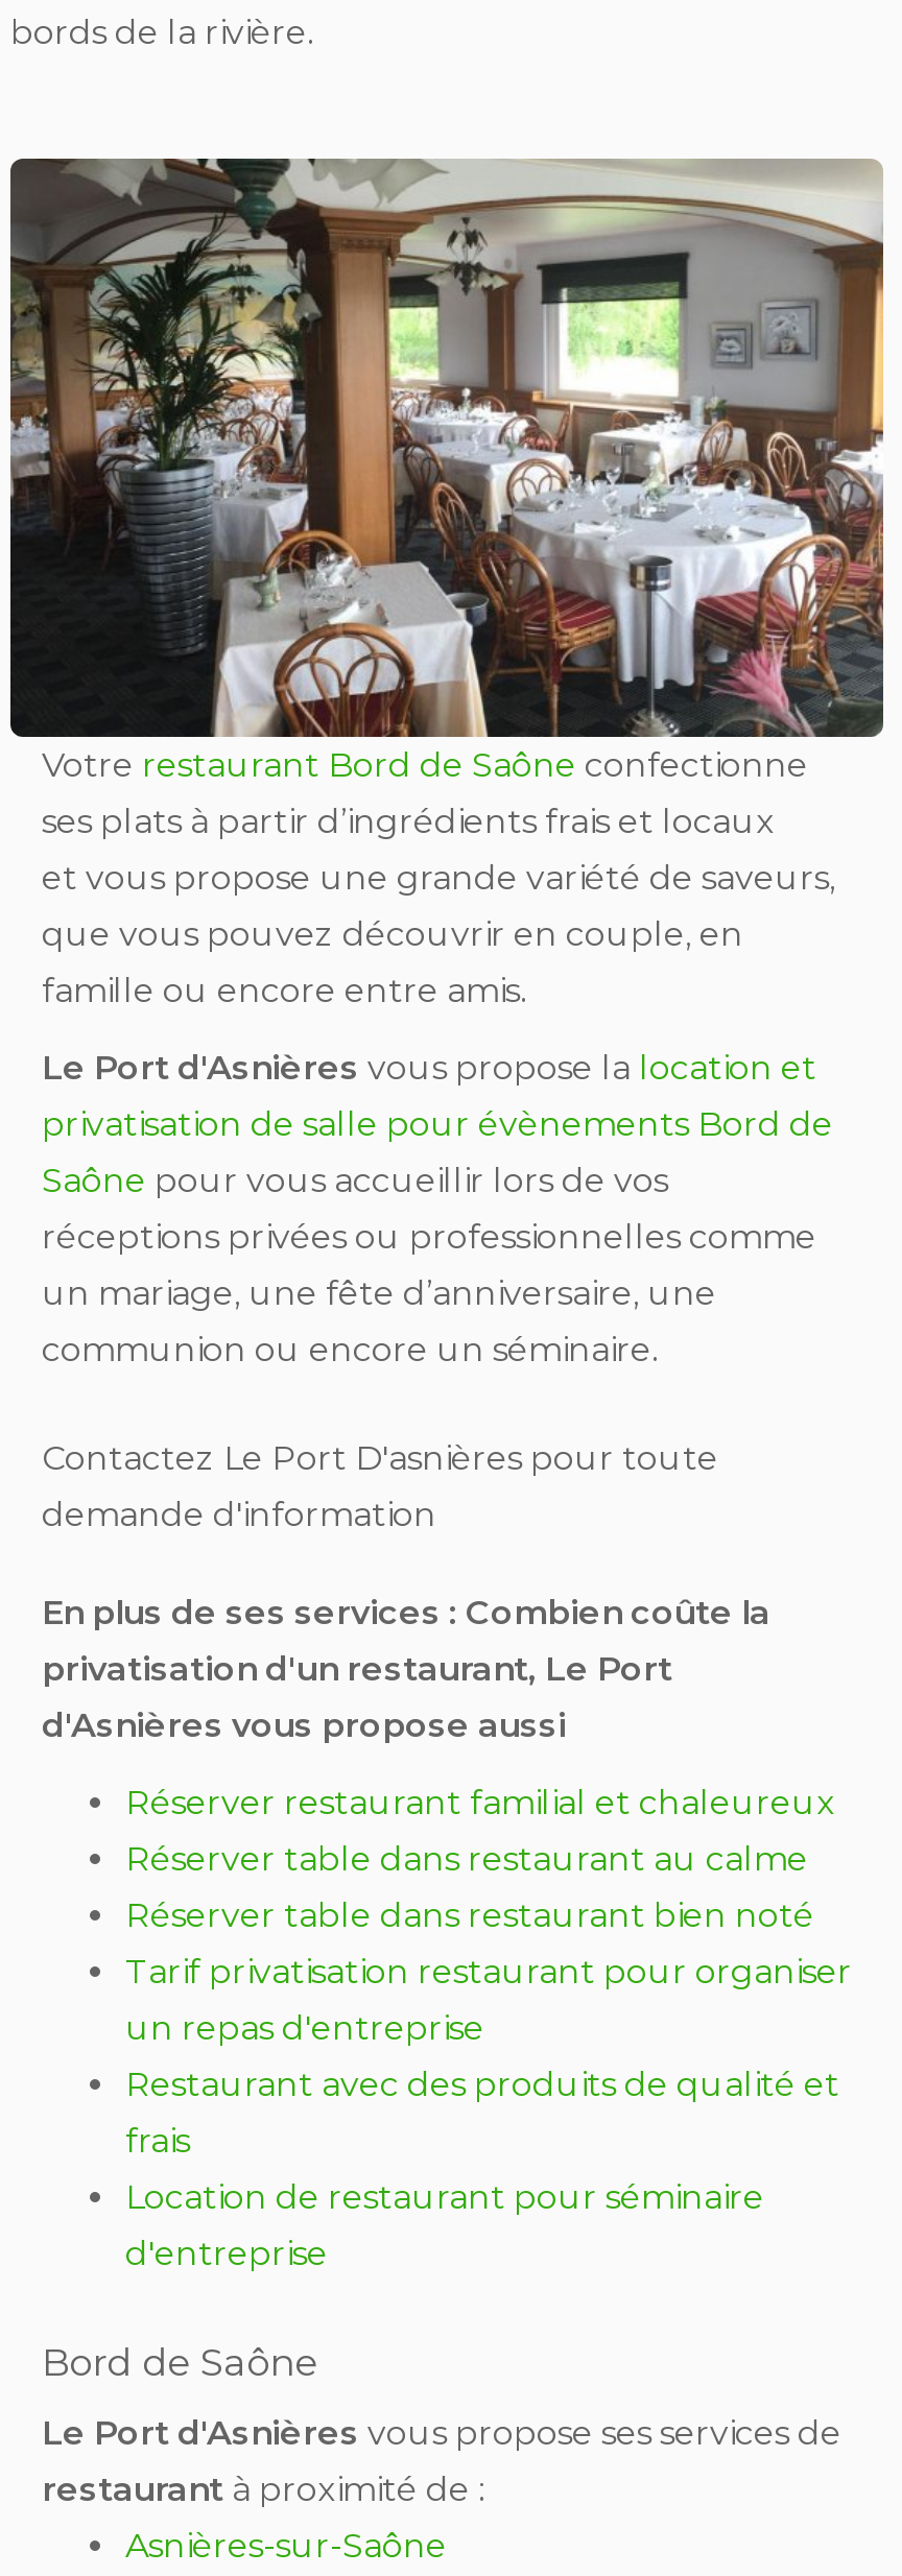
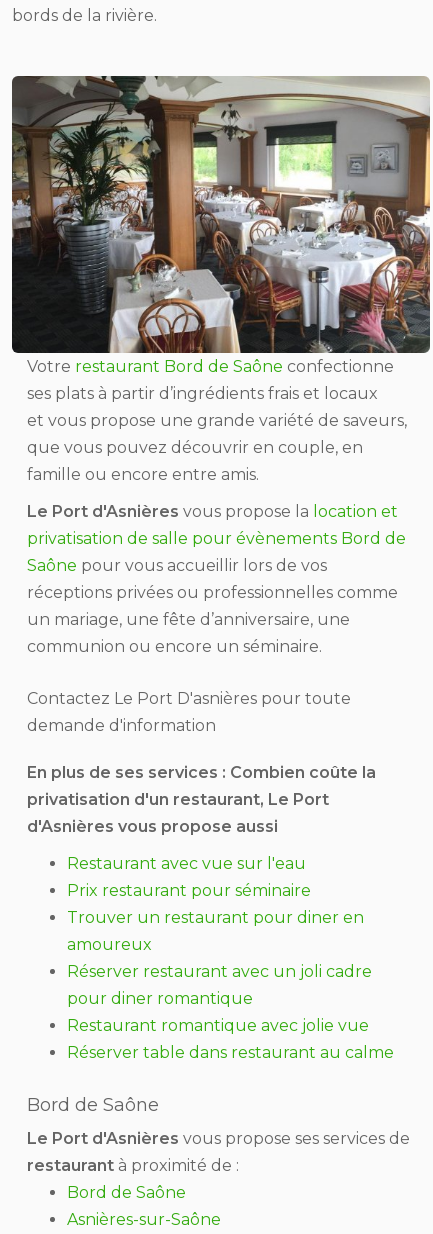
[125,1784,835,1823] Réserver restaurant familial et chaleureux -> [67,854,372,1035] Restaurant avec vue sur l'eau | Prix restaurant pour séminaire | Trouver un restaurant pour diner en | amoureux | Réserver restaurant avec un joli cadre | pour diner romantique | Restaurant romantique avec jolie vue
moved [125,1840,808,1880] -> [67,1043,394,1062]: Réserver table dans restaurant au calme
[125,1896,852,2274] Réserver table dans restaurant bien noté | Tarif privatisation restaurant pour organiser | un repas d'entreprise | Restaurant avec des produits de qualité et | frais | Location de restaurant pour séminaire | d'entreprise -> none
moved [42,2341,841,2510] -> [27,1094,410,1175]: Bord de Saône | Le Port d'Asnières vous propose ses services de | restaurant à proximité de :
none -> [67,1183,186,1202] Bord de Saône

